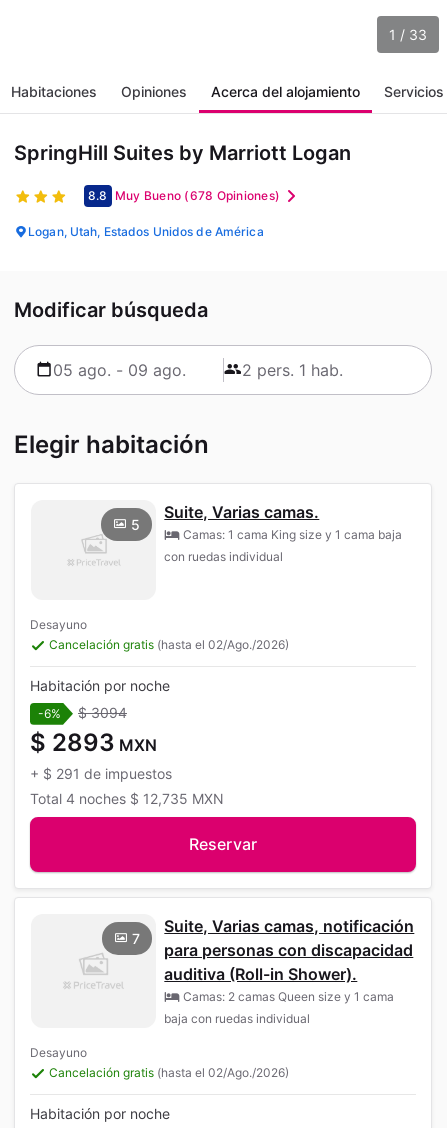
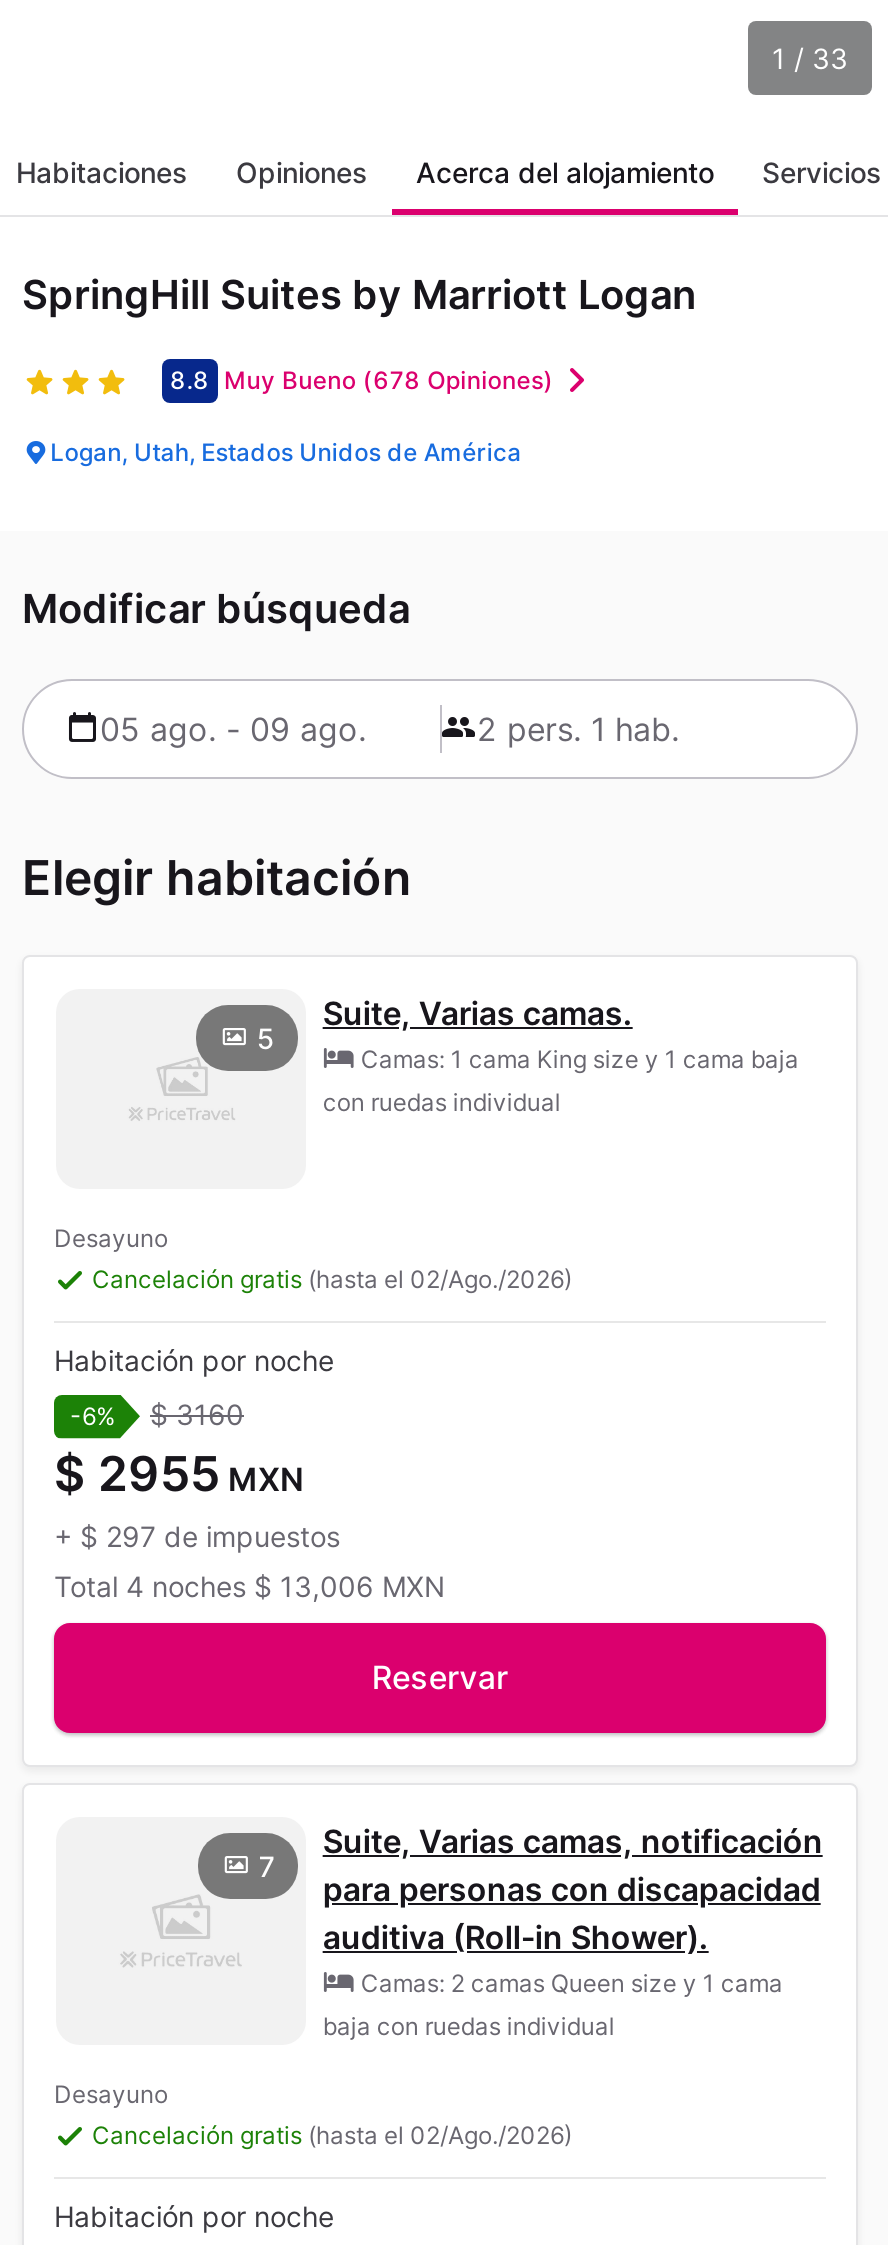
[38,704,127,721] -6% $ 3094 -> [70,1396,244,1430] -6% $ 3160
[30,728,157,757] $ 2893 MXN -> [54,1444,304,1502] $ 2955 MXN
[30,765,172,782] + $ 291 de impuestos -> [54,1518,340,1552] + $ 297 de impuestos
[30,790,224,807] Total 4 noches $ 12,735 MXN -> [54,1568,446,1602] Total 4 noches $ 13,006 MXN

